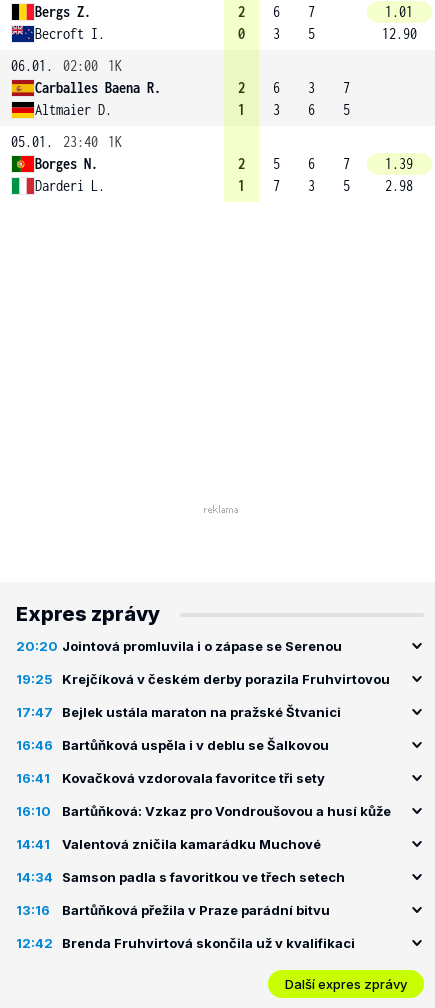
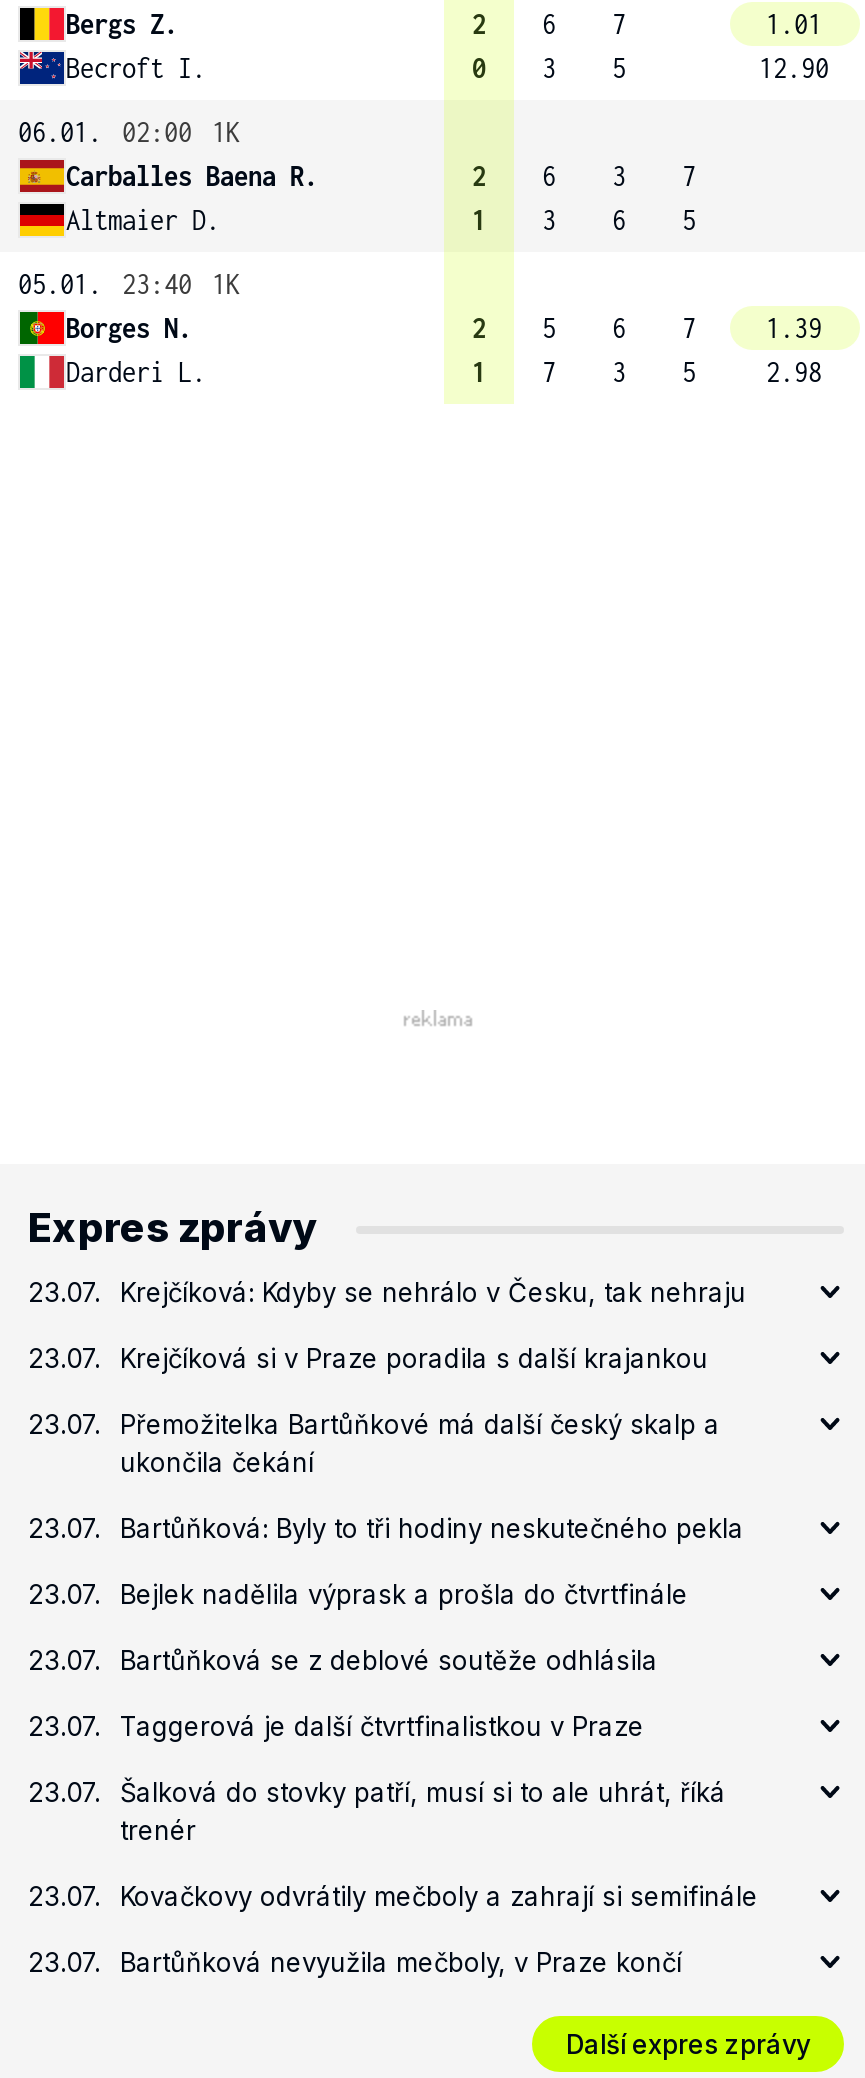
[16,638,342,654] 20:20 Jointová promluvila i o zápase se Serenou -> [28,1276,746,1308] 23.07. | Krejčíková: Kdyby se nehrálo v Česku, tak nehraju
[16,671,390,687] 19:25 Krejčíková v českém derby porazila Fruhvirtovou -> [28,1342,708,1374] 23.07. | Krejčíková si v Praze poradila s další krajankou
[16,704,341,720] 17:47 Bejlek ustála maraton na pražské Štvanici -> [28,1408,720,1478] 23.07. | Přemožitelka Bartůňkové má další český skalp a | ukončila čekání
[16,737,329,753] 16:46 Bartůňková uspěla i v deblu se Šalkovou -> [28,1512,744,1544] 23.07. | Bartůňková: Byly to tři hodiny neskutečného pekla
[16,770,325,786] 16:41 | Kovačková vzdorovala favoritce tři sety -> [28,1578,688,1610] 23.07. | Bejlek nadělila výprask a prošla do čtvrtfinále
[16,803,391,819] 16:10 | Bartůňková: Vzkaz pro Vondroušovou a husí kůže -> [28,1644,658,1676] 23.07. | Bartůňková se z deblové soutěže odhlásila
[16,836,321,852] 14:41 | Valentová zničila kamarádku Muchové -> [28,1710,644,1742] 23.07. | Taggerová je další čtvrtfinalistkou v Praze
[16,869,345,885] 14:34 Samson padla s favoritkou ve třech setech -> [28,1776,726,1846] 23.07. | Šalková do stovky patří, musí si to ale uhrát, říká | trenér
[16,902,330,918] 13:16 | Bartůňková přežila v Praze parádní bitvu -> [28,1880,758,1912] 23.07. | Kovačkovy odvrátily mečboly a zahrají si semifinále
[16,935,355,951] 12:42 Brenda Fruhvirtová skončila už v kvalifikaci -> [28,1946,682,1978] 23.07. | Bartůňková nevyužila mečboly, v Praze končí

